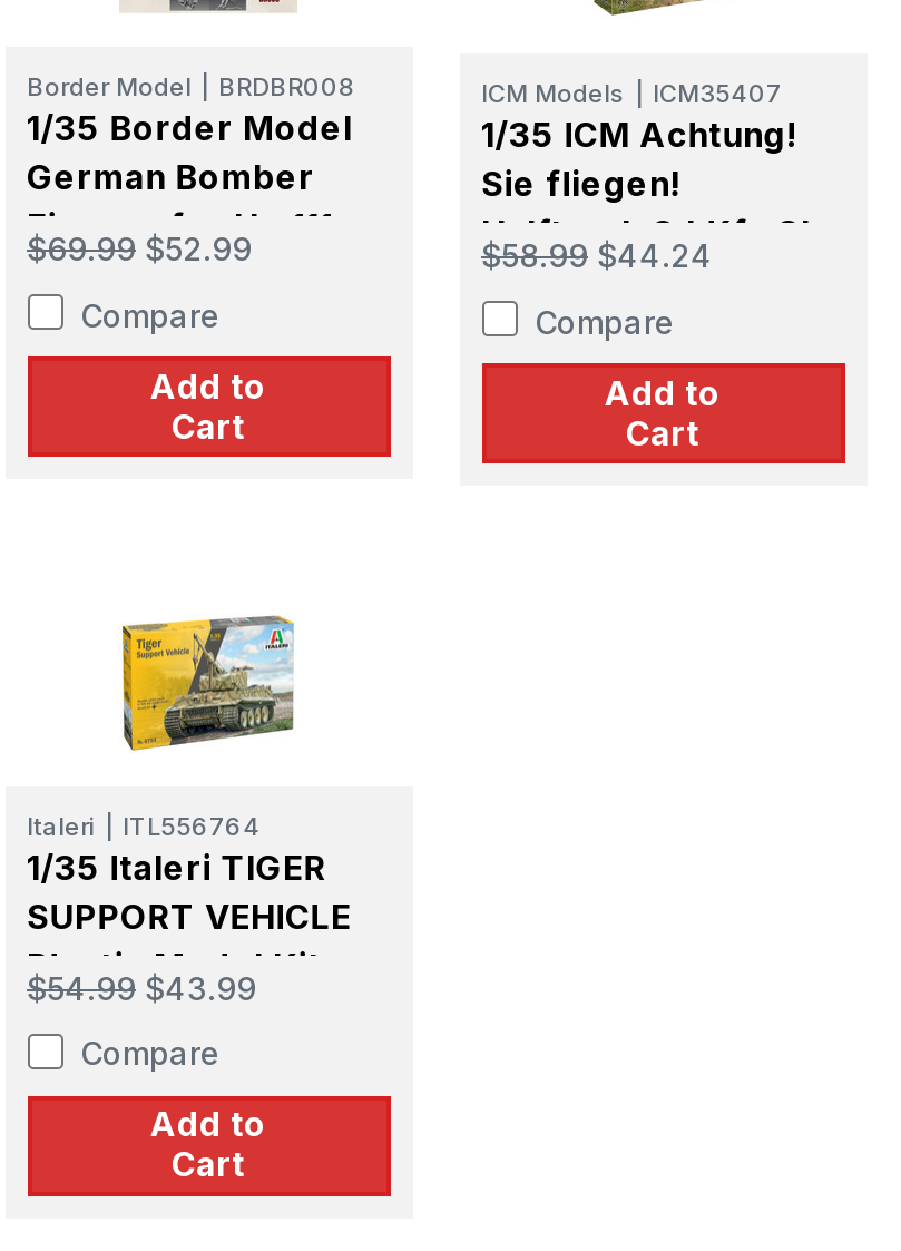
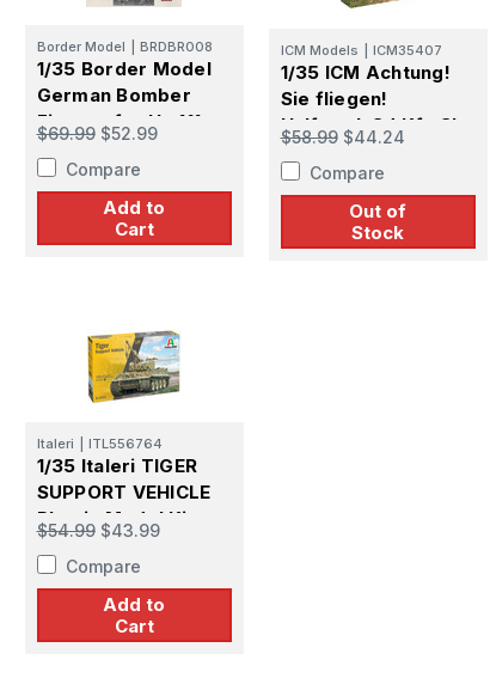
[605,371,721,454] Add to | Cart -> [349,199,406,243] Out of | Stock

